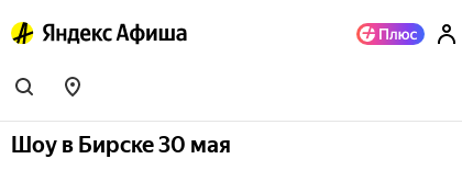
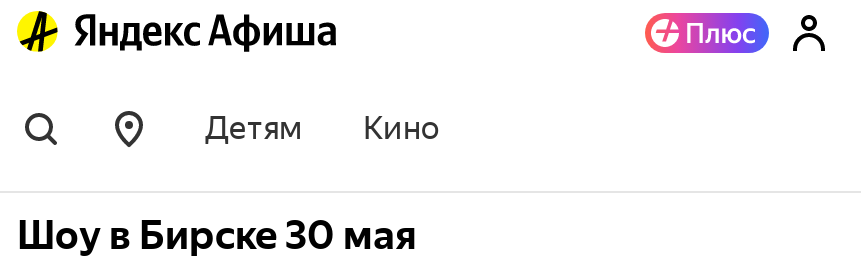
none -> [205,109,439,147] Детям | Кино

